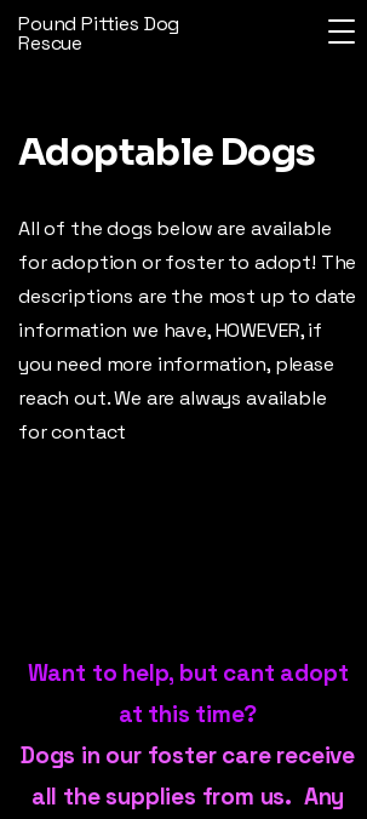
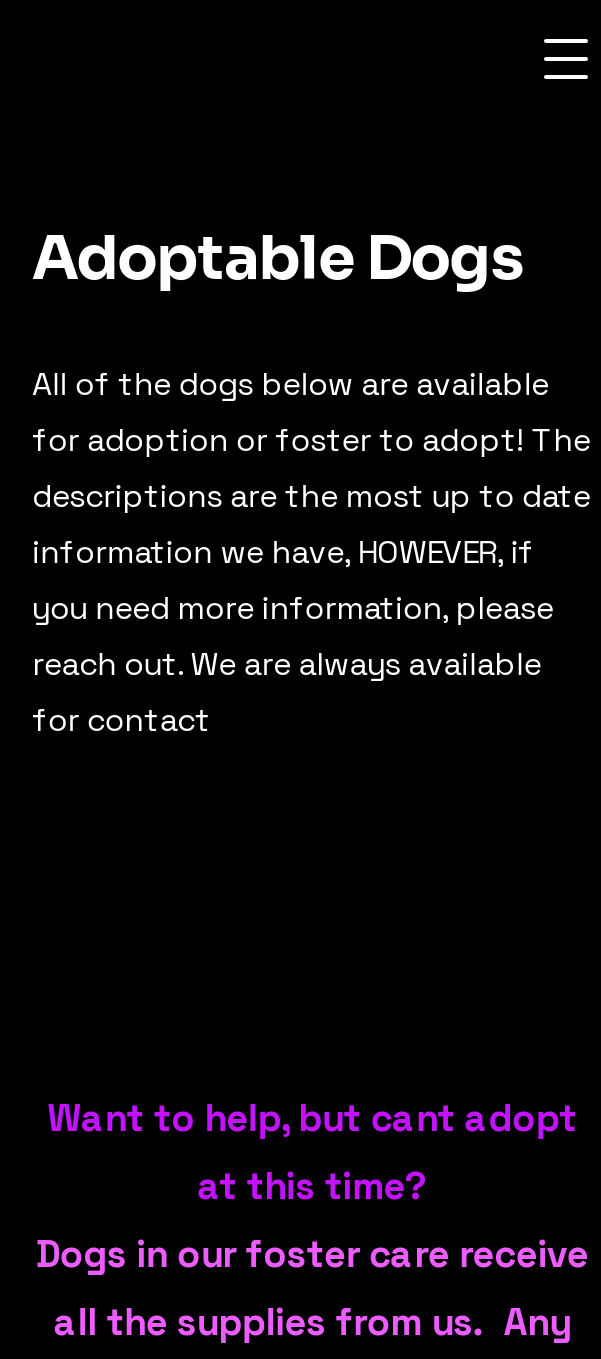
[18,11,180,56] Pound Pitties Dog | Rescue -> none

